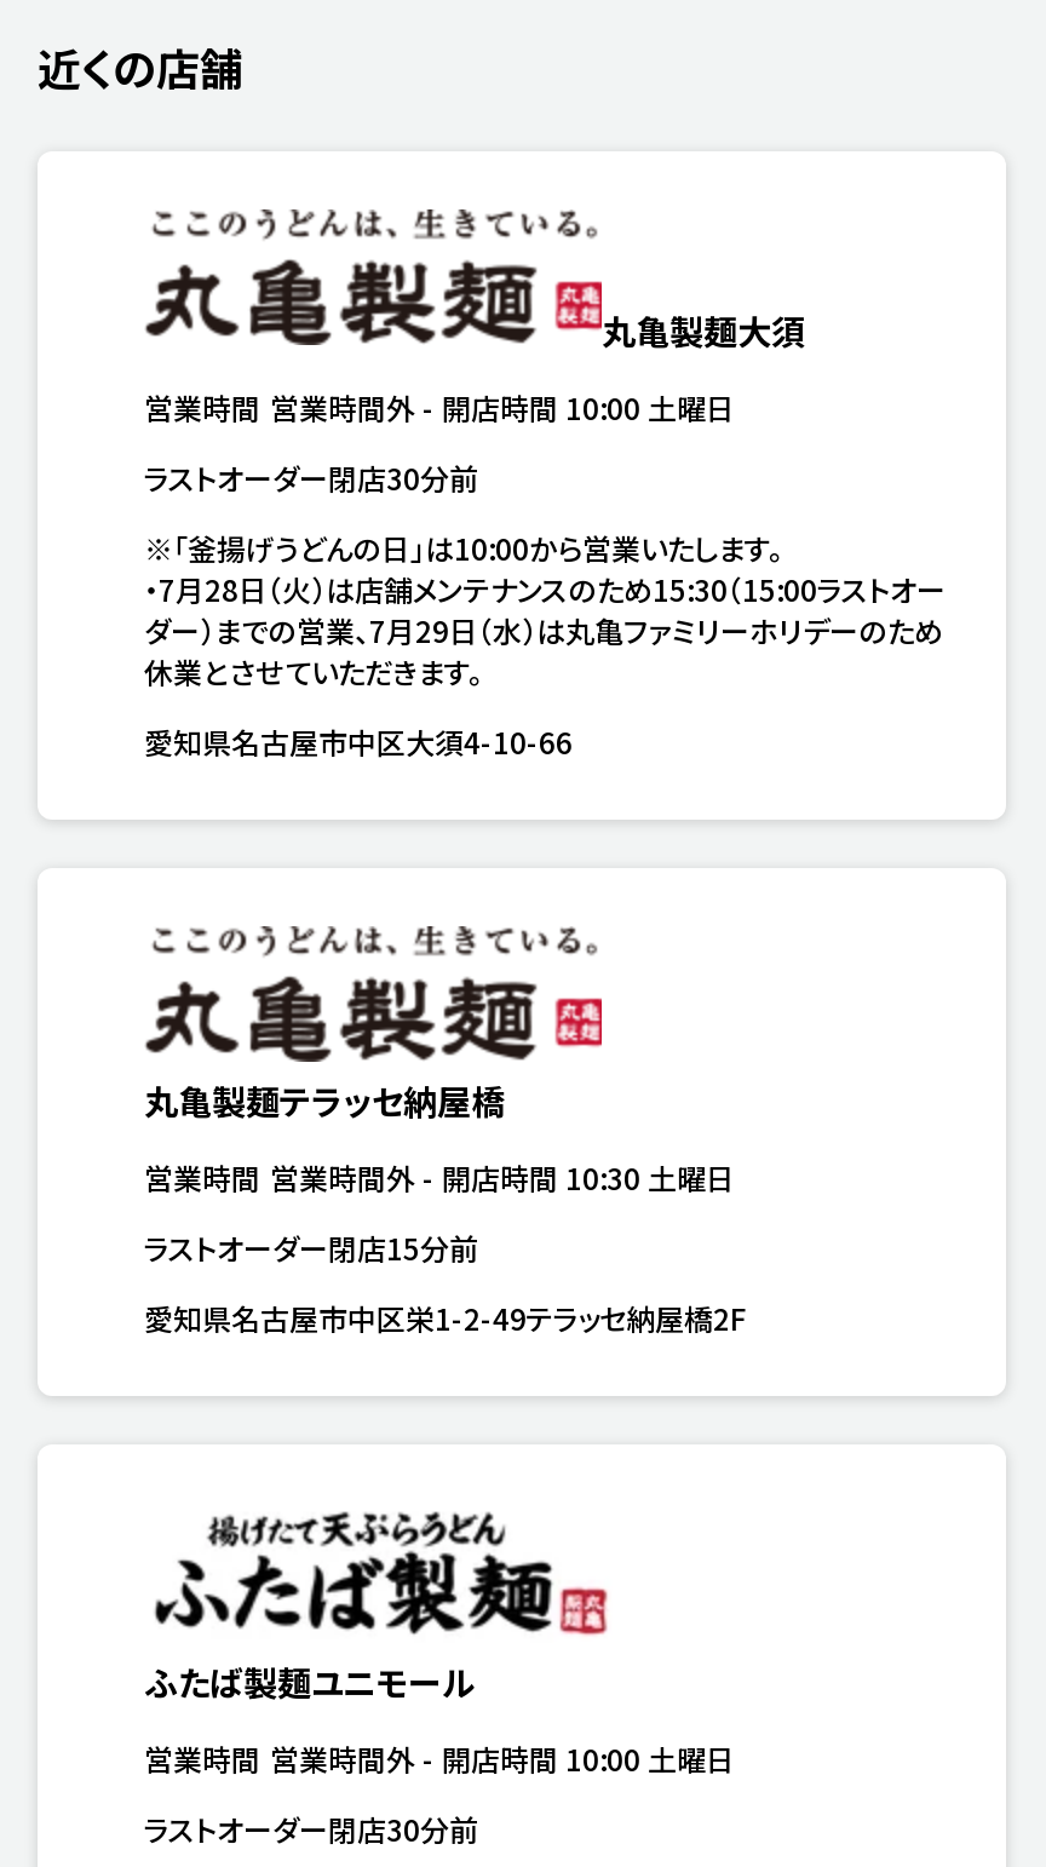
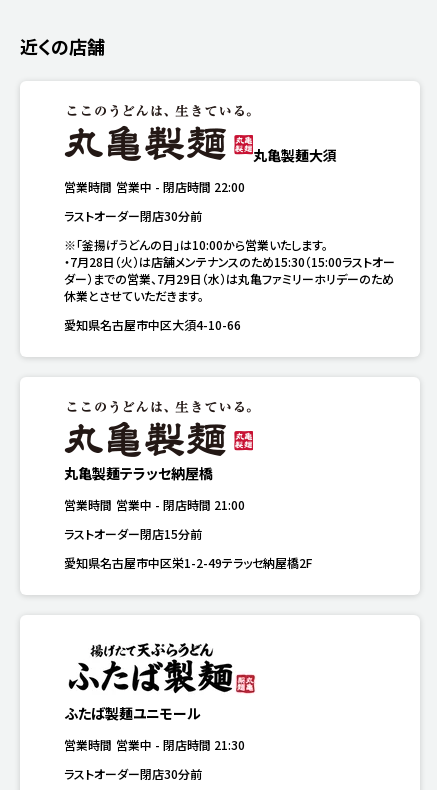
[144,386,735,427] 営業時間 営業時間外-開店時間 10:00 土曜日 -> [64,178,245,195] 営業時間 営業中-閉店時間 22:00
[144,1156,735,1197] 営業時間 営業時間外-開店時間 10:30 土曜日 -> [64,496,245,513] 営業時間 営業中-閉店時間 21:00
[144,1737,735,1778] 営業時間 営業時間外-開店時間 10:00 土曜日 -> [64,736,245,753] 営業時間 営業中-閉店時間 21:30

